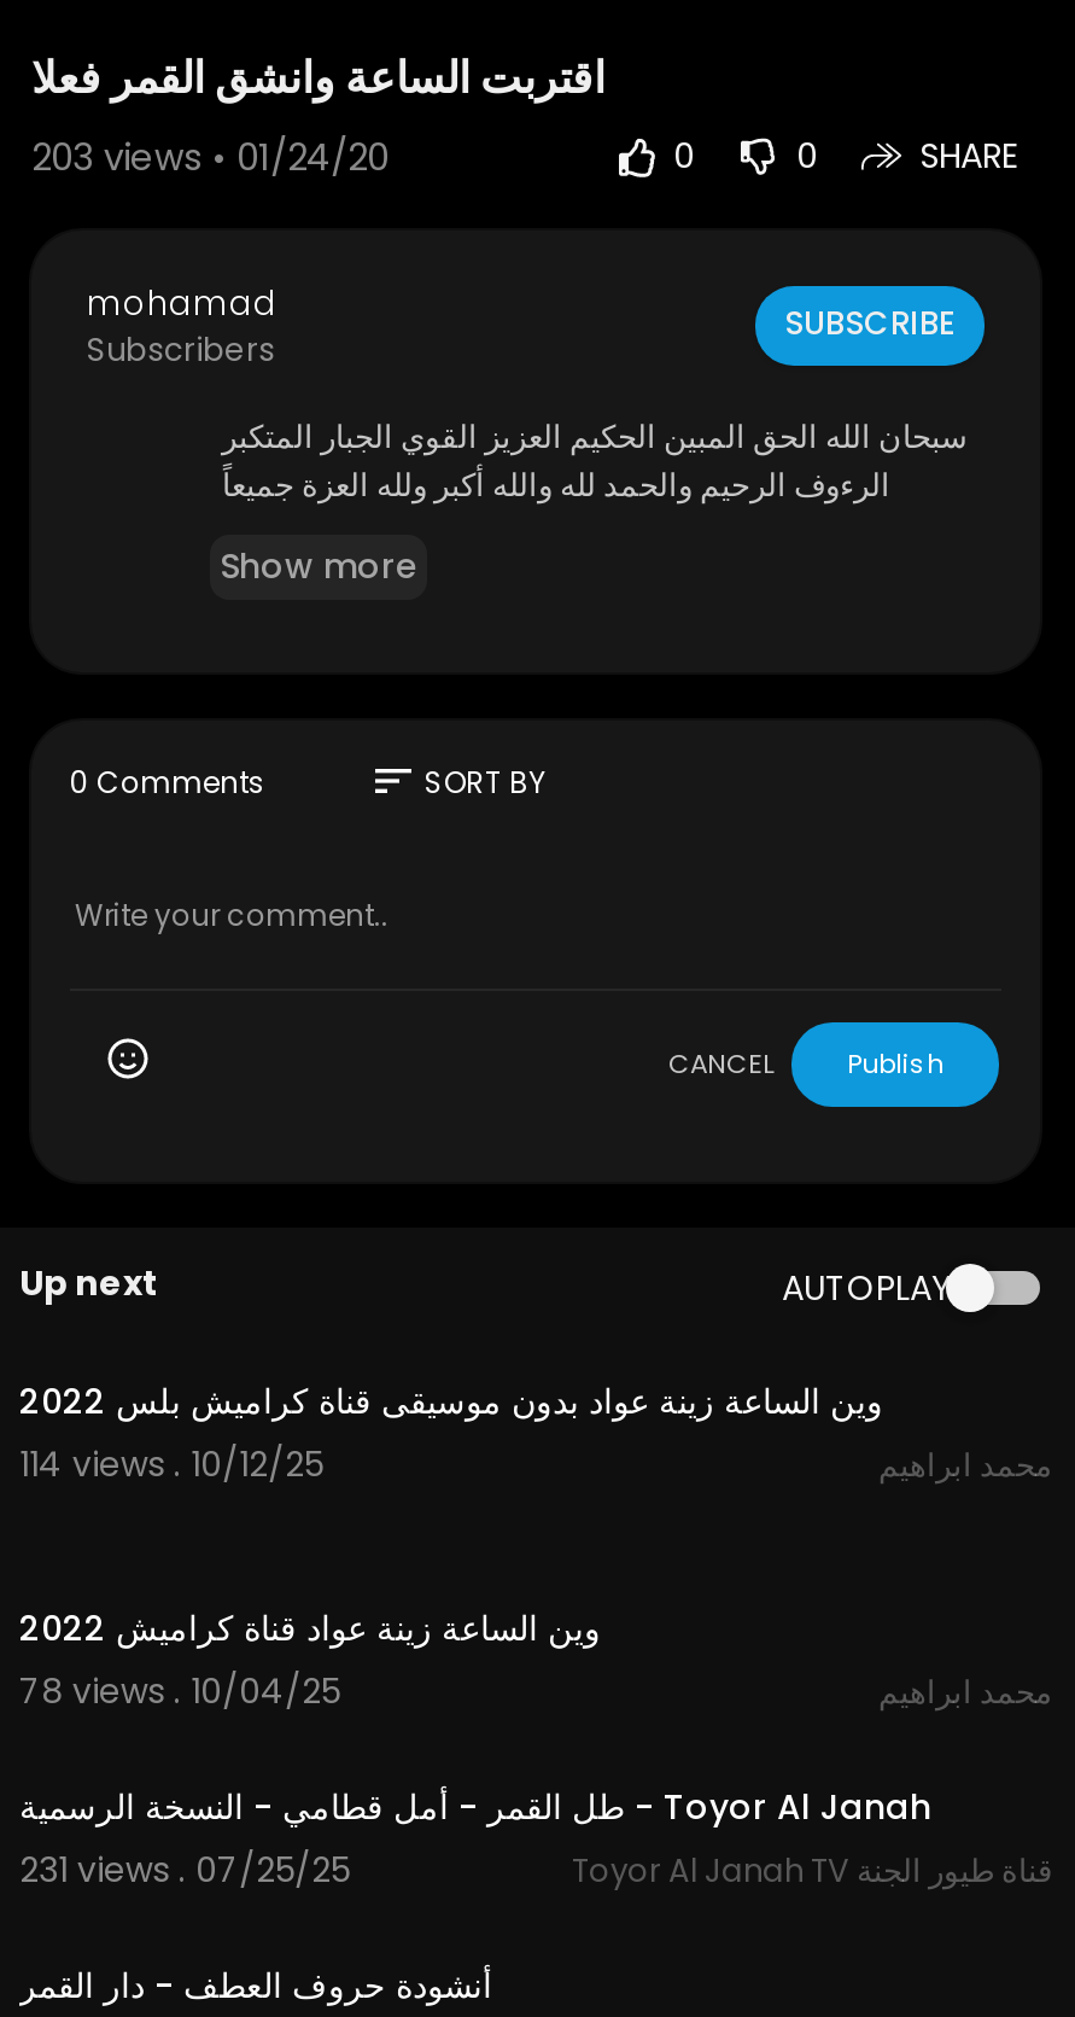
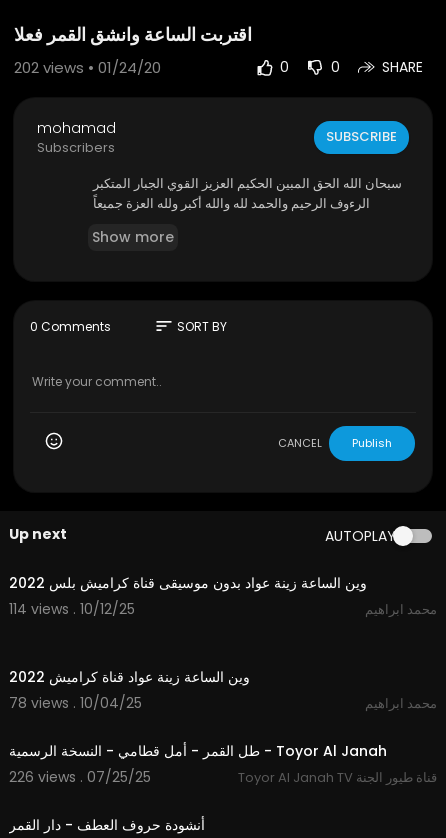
[31,130,388,181] 203 views • 01/24/20 -> [14,56,161,77] 202 views • 01/24/20
[19,1846,350,1894] 231 views . 07/25/25 -> [9,767,151,787] 226 views . 07/25/25

